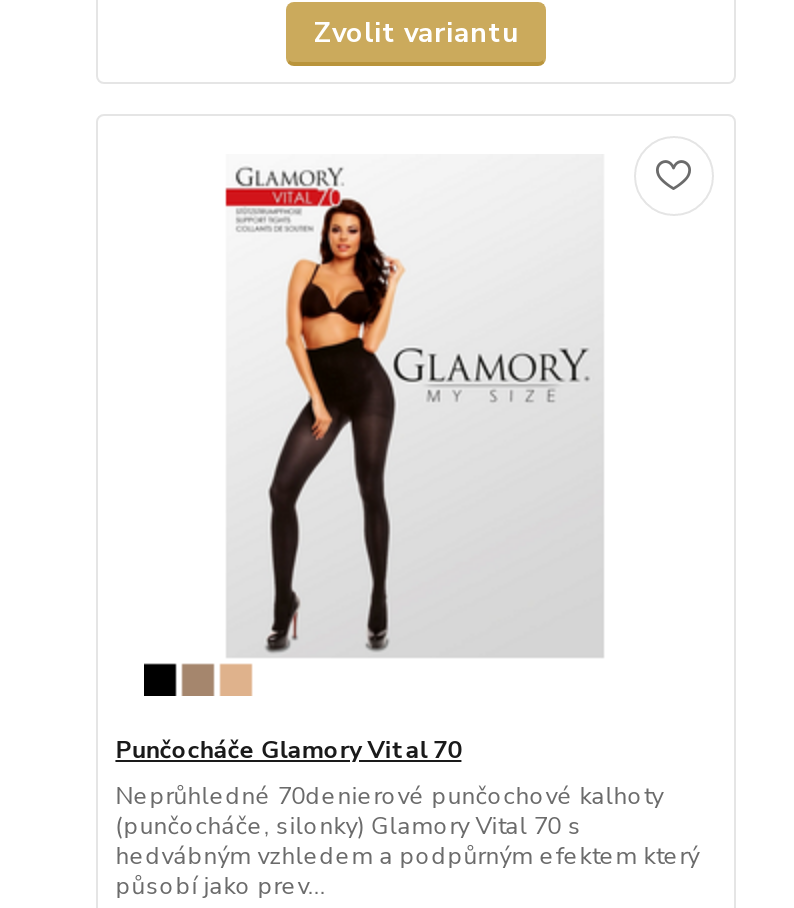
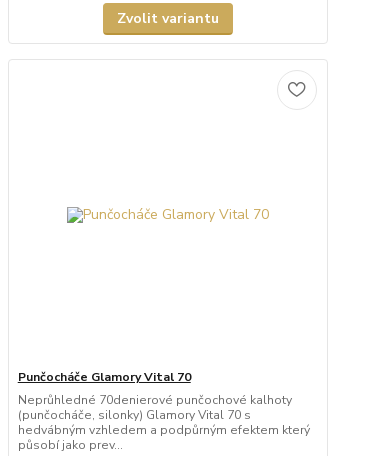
[142,166,618,698] [image] -> none

